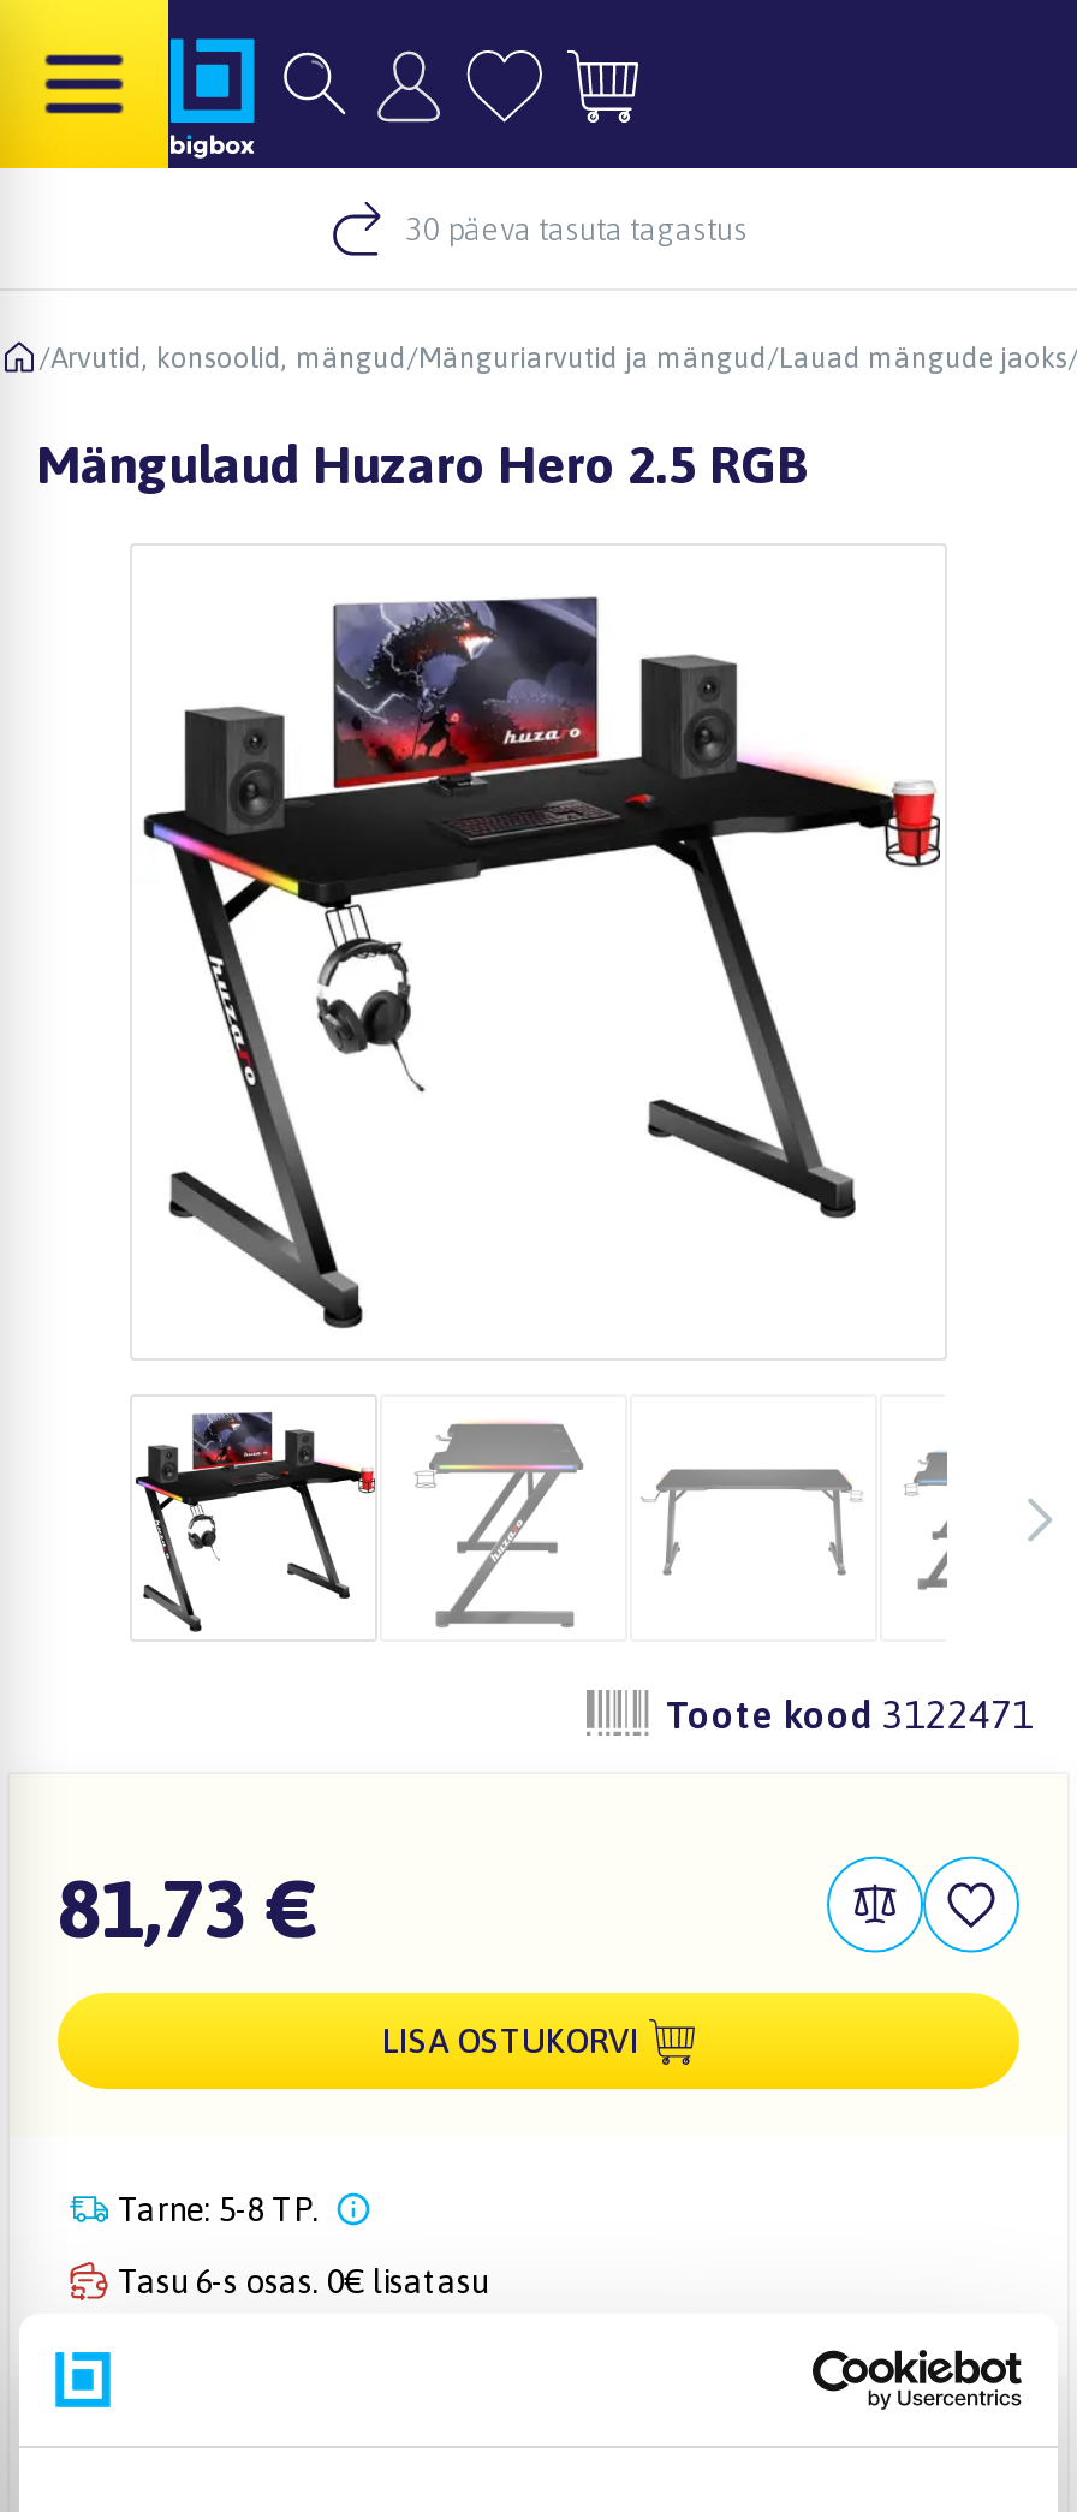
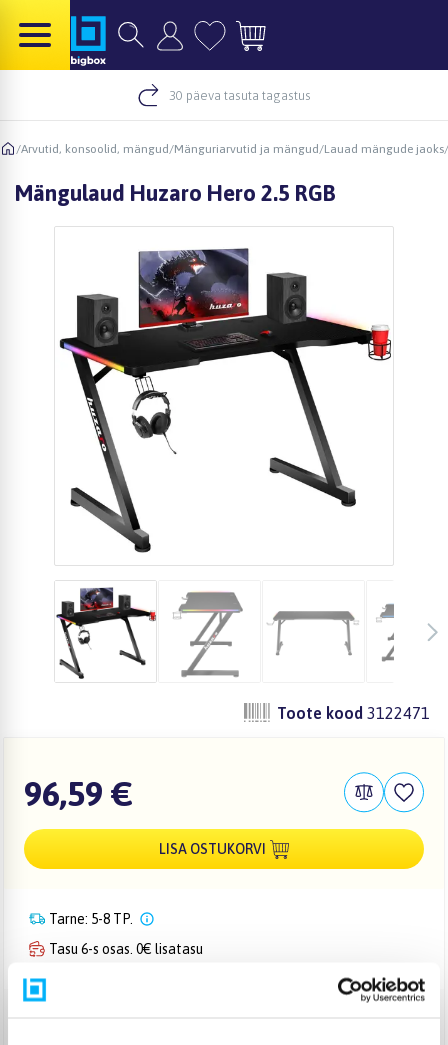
[58,1861,320,1954] 81,73 € -> [24,774,133,813] 96,59 €

